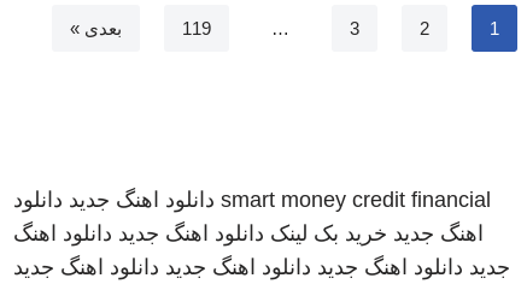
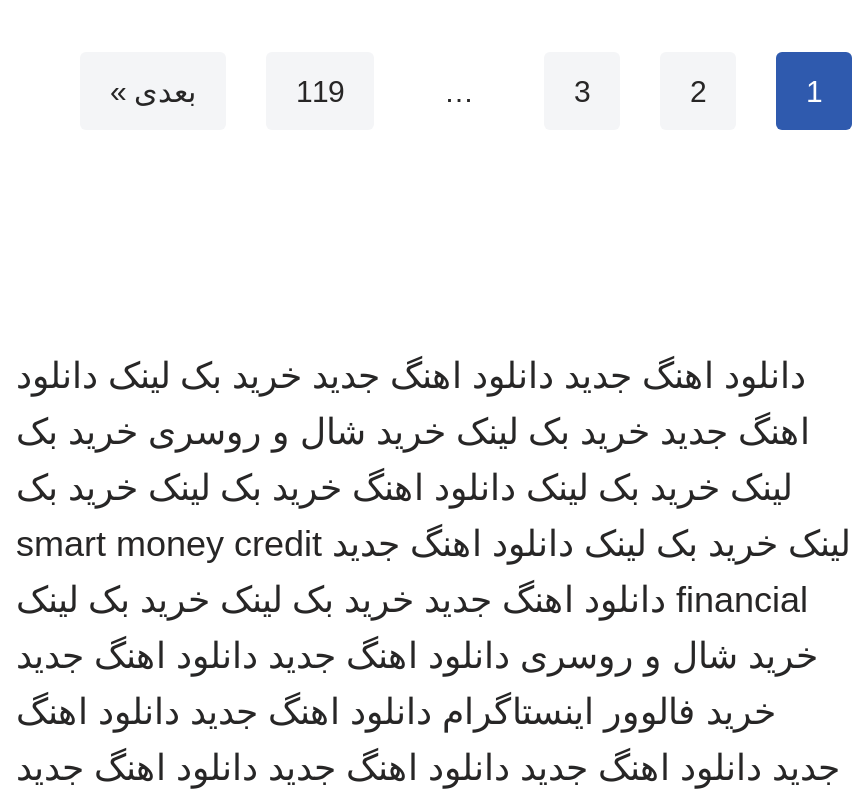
[13,188,491,245] smart money credit financial دانلود اهنگ جدید دانلود | اهنگ جدید خرید بک لینک دانلود اهنگ جدید دانلود اهنگ -> [16,356,850,732] دانلود اهنگ جدید دانلود اهنگ جدید خرید بک لینک دانلود | اهنگ جدید خرید بک لینک خرید شال و روسری خرید بک | لینک خرید بک لینک دانلود اهنگ خرید بک لینک خرید بک | لینک خرید بک لینک دانلود اهنگ جدید smart money credit | financial دانلود اهنگ جدید خرید بک لینک خرید بک لینک | خرید شال و روسری دانلود اهنگ جدید دانلود اهنگ جدید | خرید فالوور اینستاگرام دانلود اهنگ جدید دانلود اهنگ

